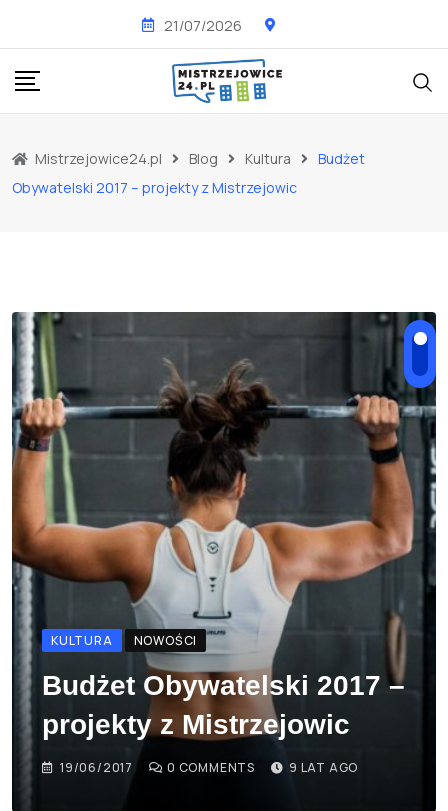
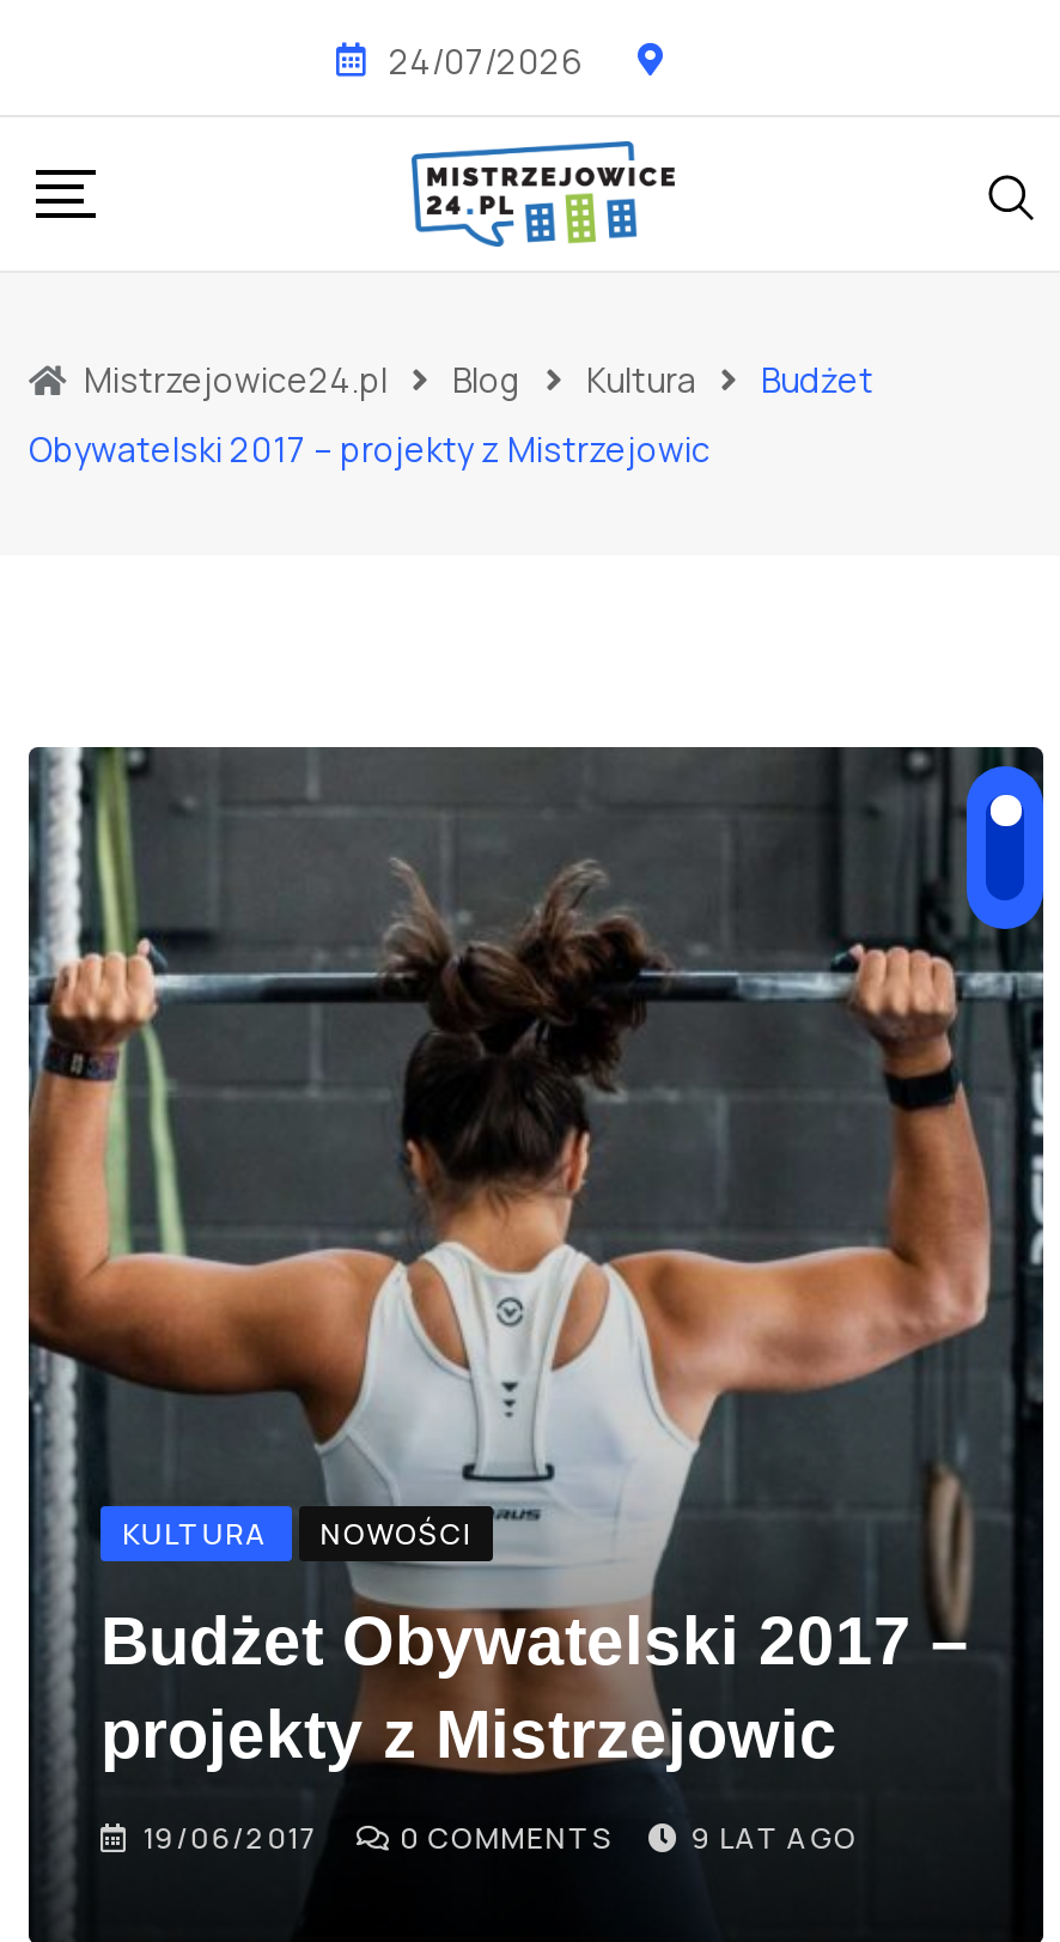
[164,15,242,34] 21/07/2026 -> [389,37,583,83] 24/07/2026

